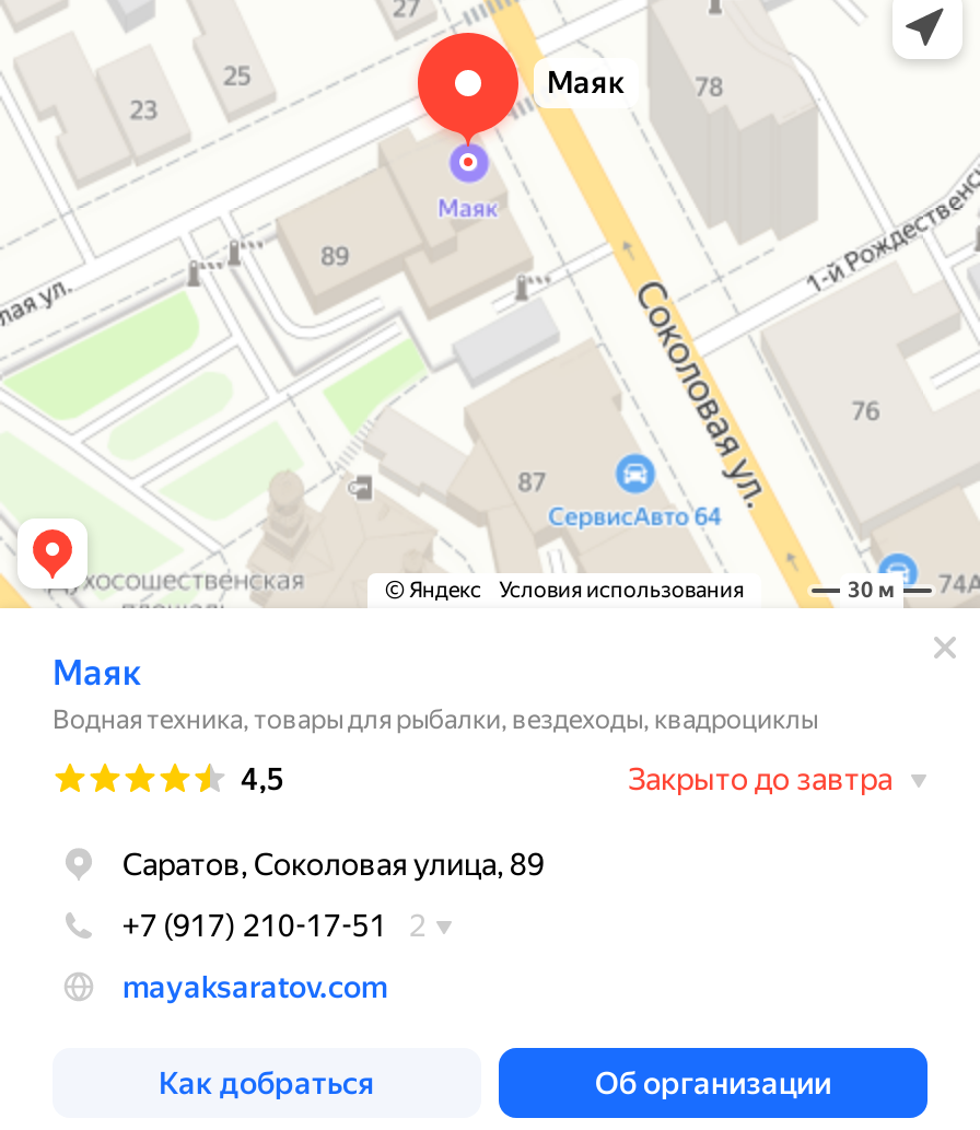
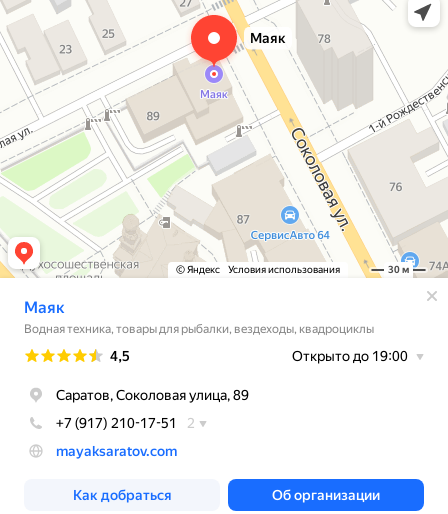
[628,761,892,796] Закрыто до завтра -> [292,348,408,364] Открыто до 19:00

